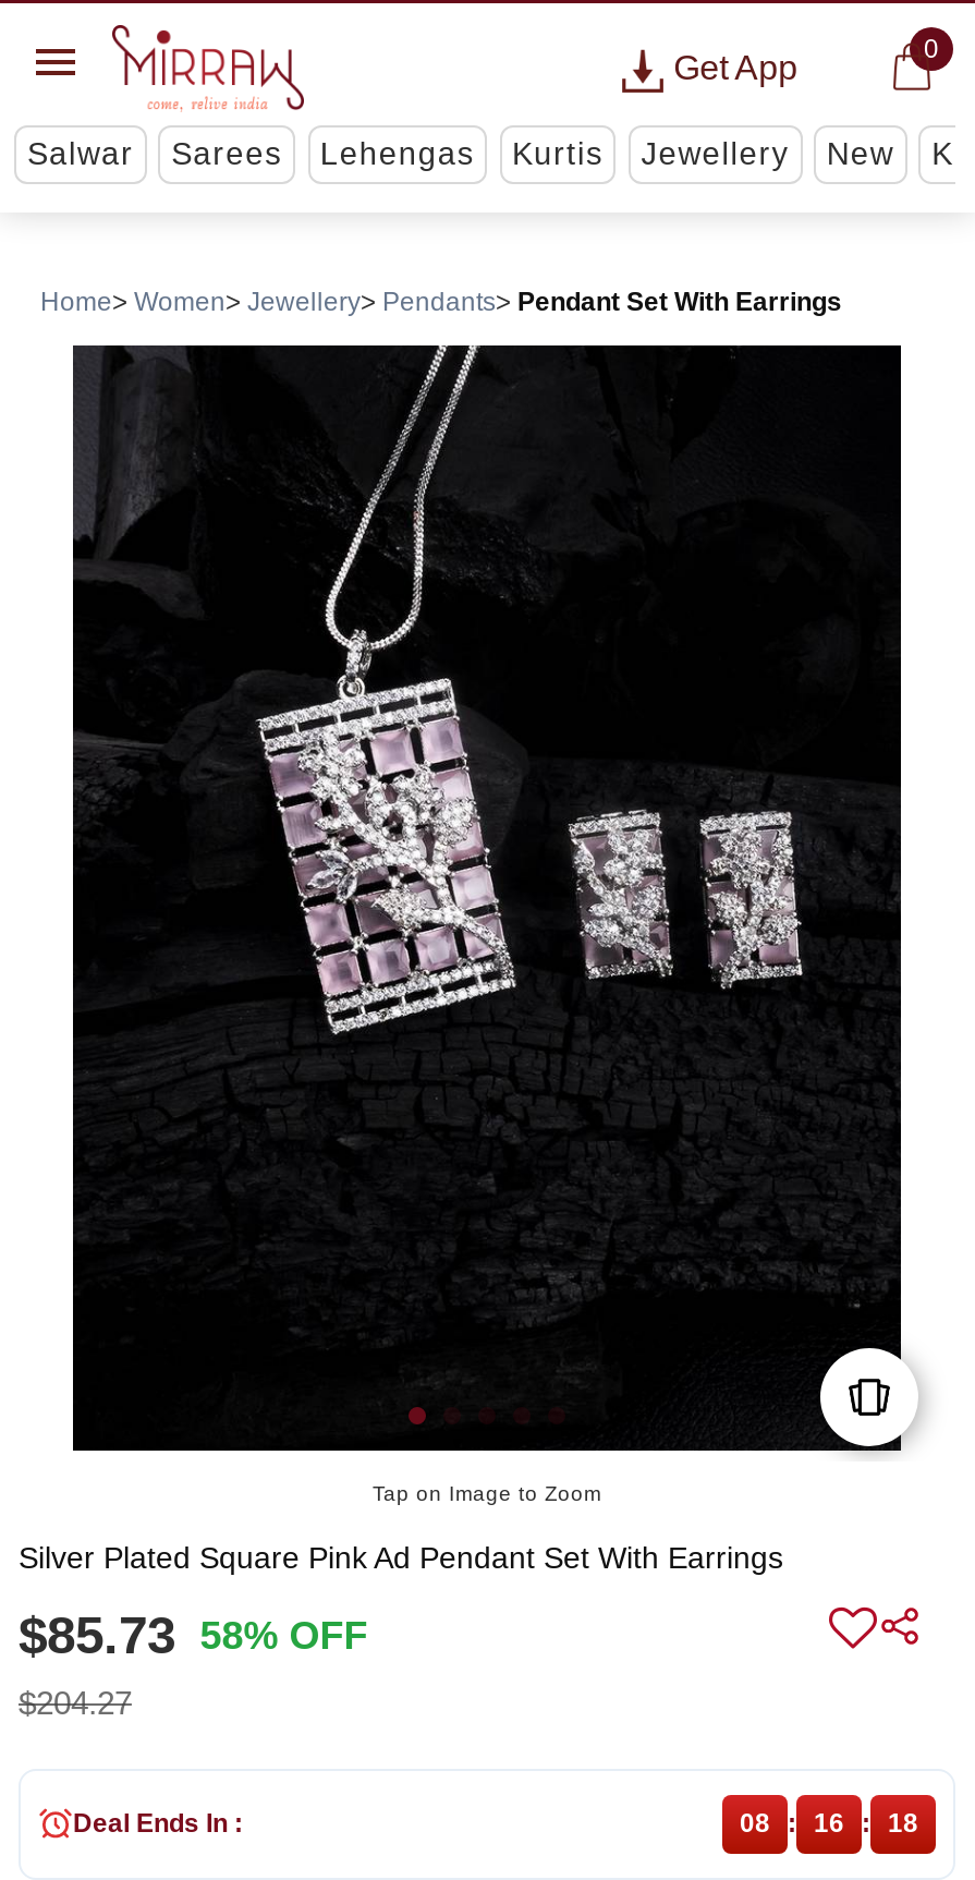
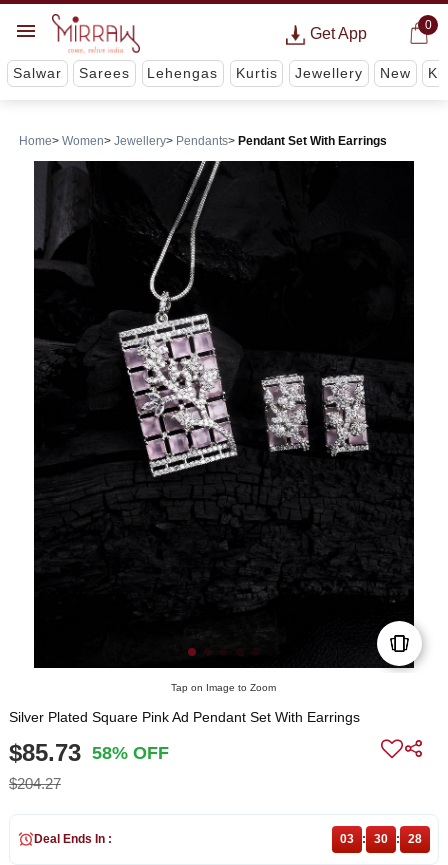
[740,1808,918,1838] 08 : 16 : 18 -> [340,832,422,846] 03 : 30 : 28

